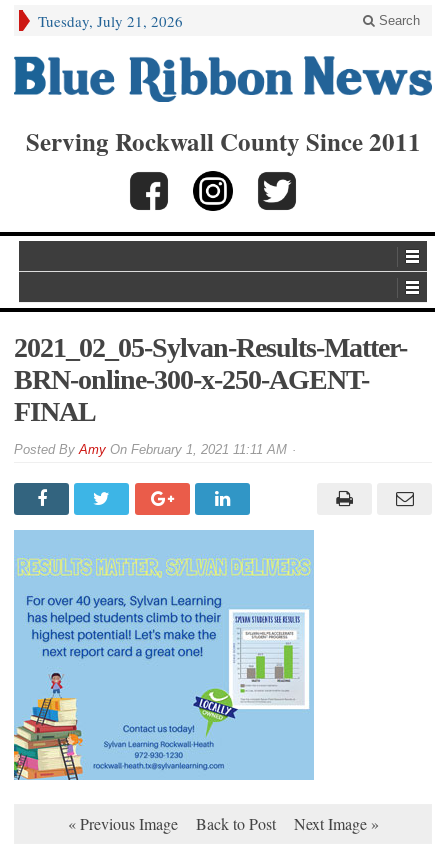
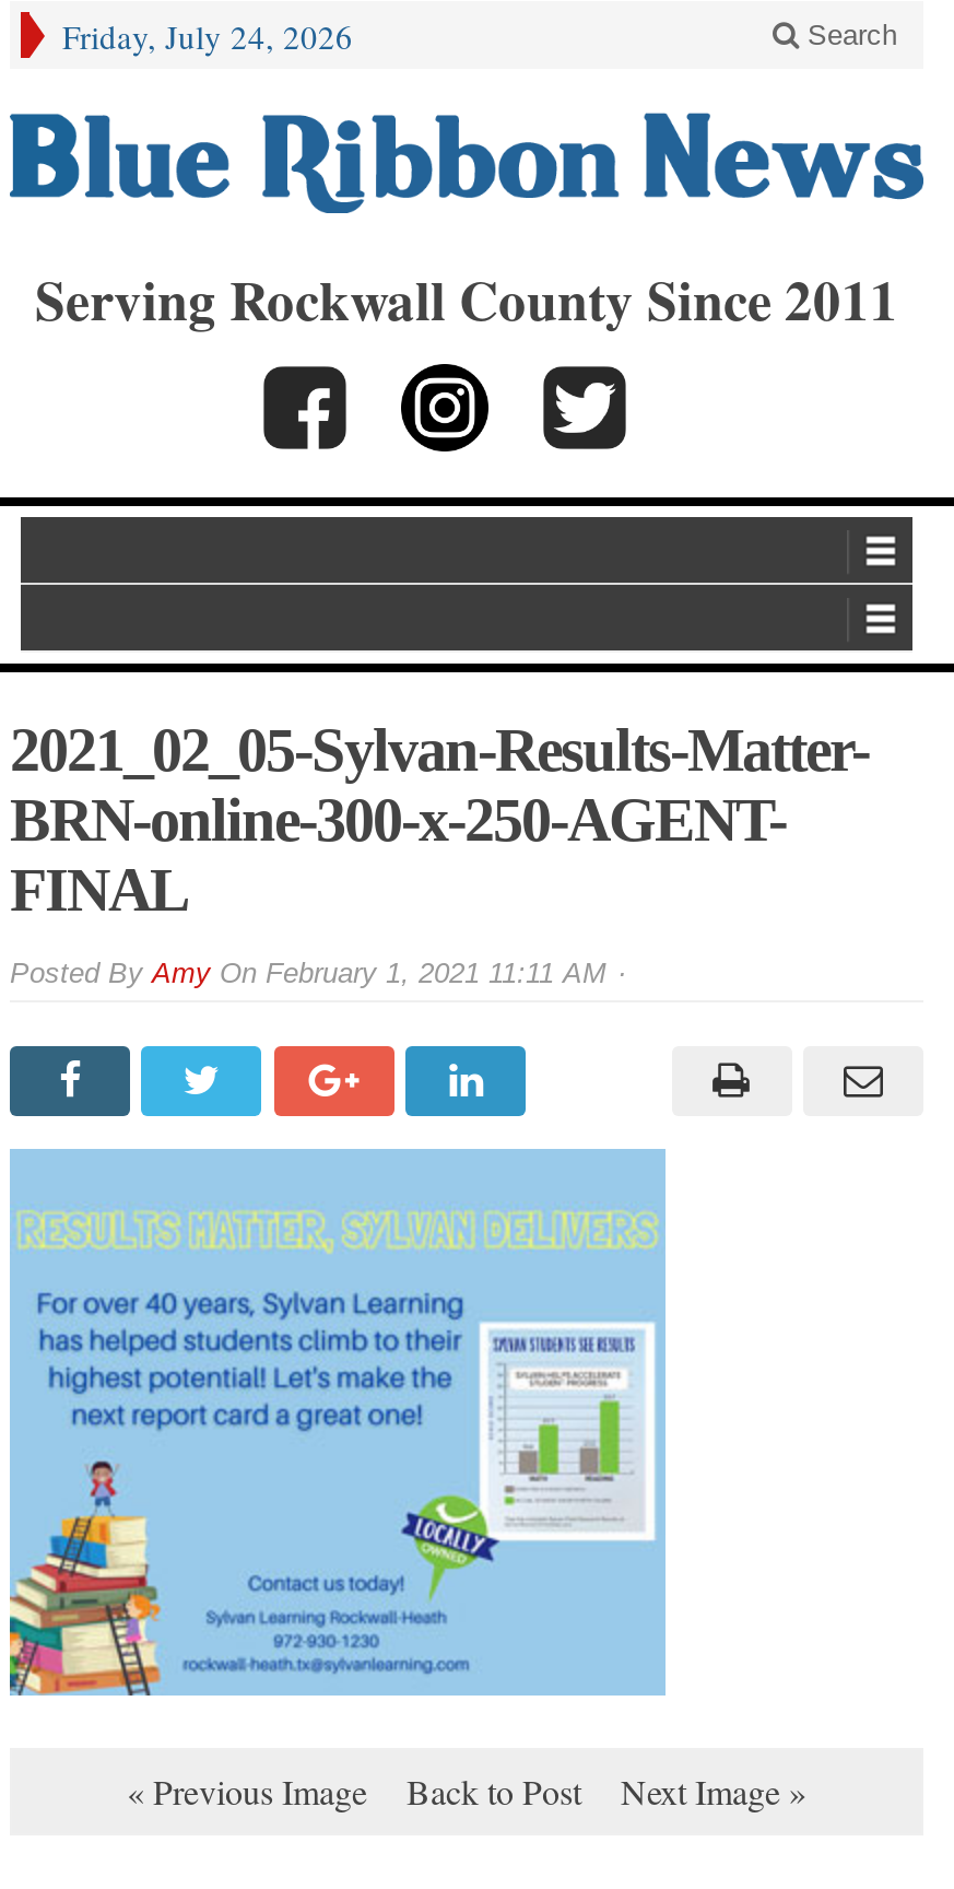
[38,11,183,31] Tuesday, July 21, 2026 -> [62,14,353,58] Friday, July 24, 2026

